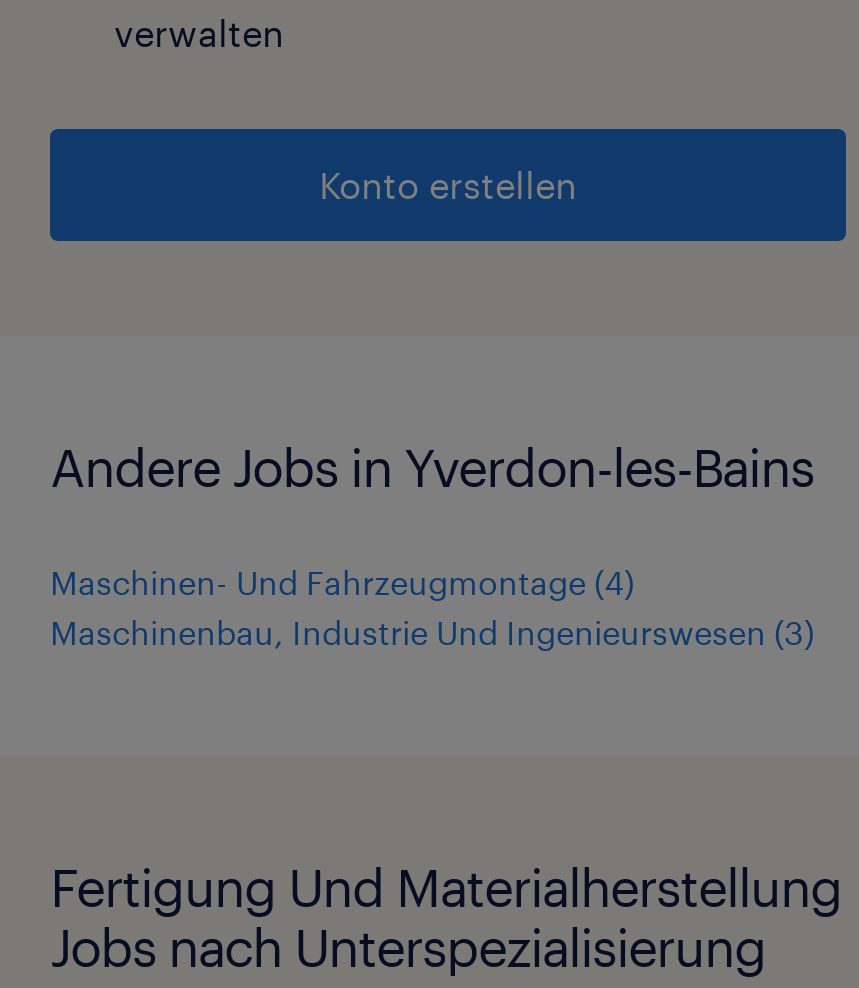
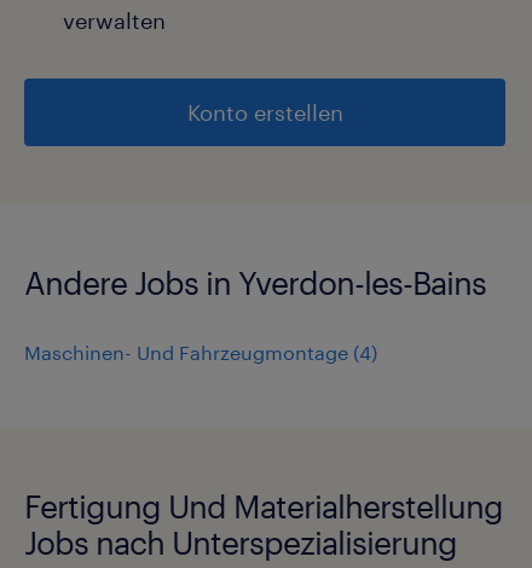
[50,614,814,652] Maschinenbau, Industrie Und Ingenieurswesen (3) -> none

